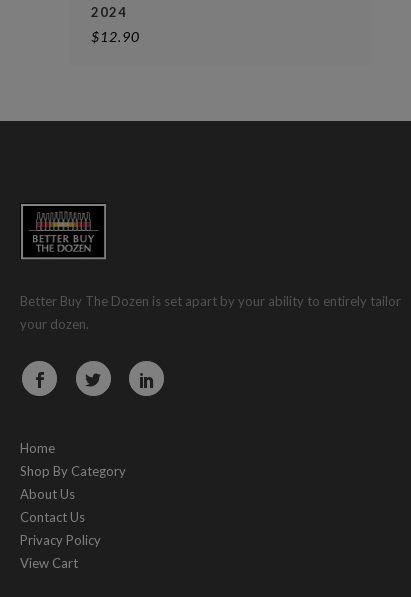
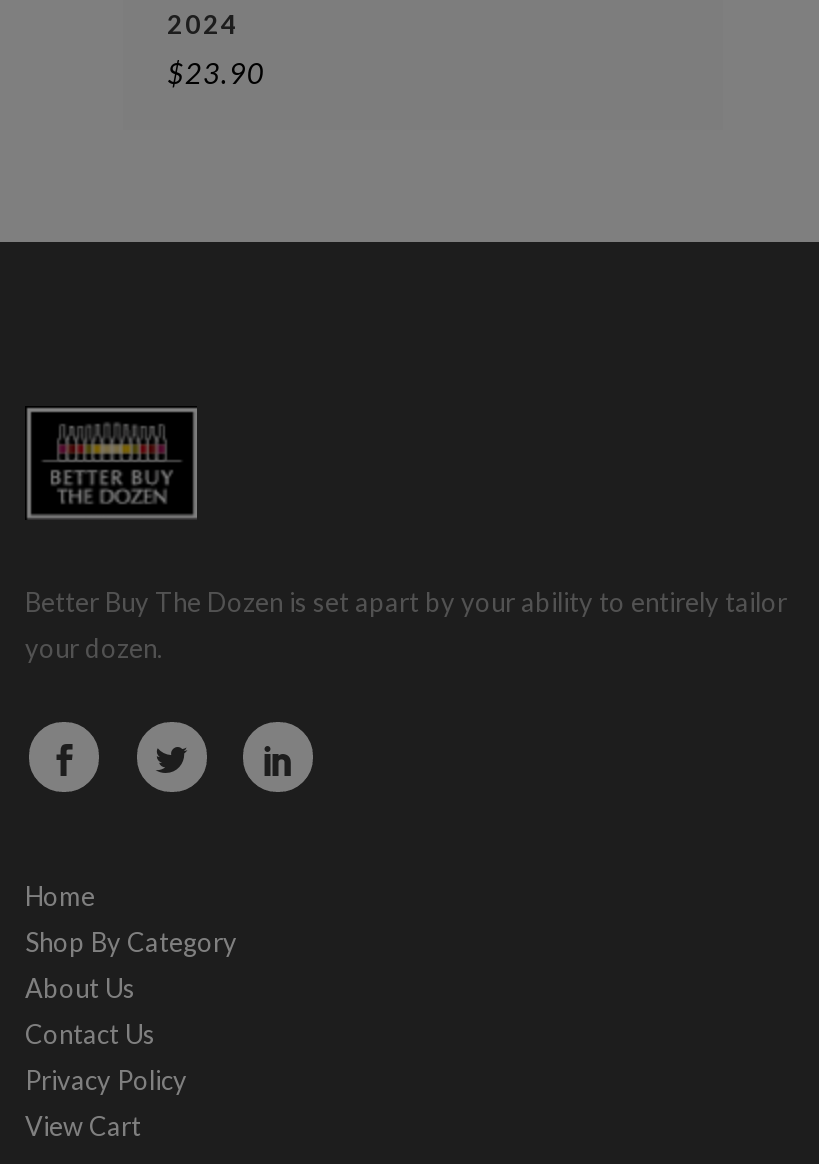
[91,28,140,45] $12.90 -> [167,55,265,89] $23.90

